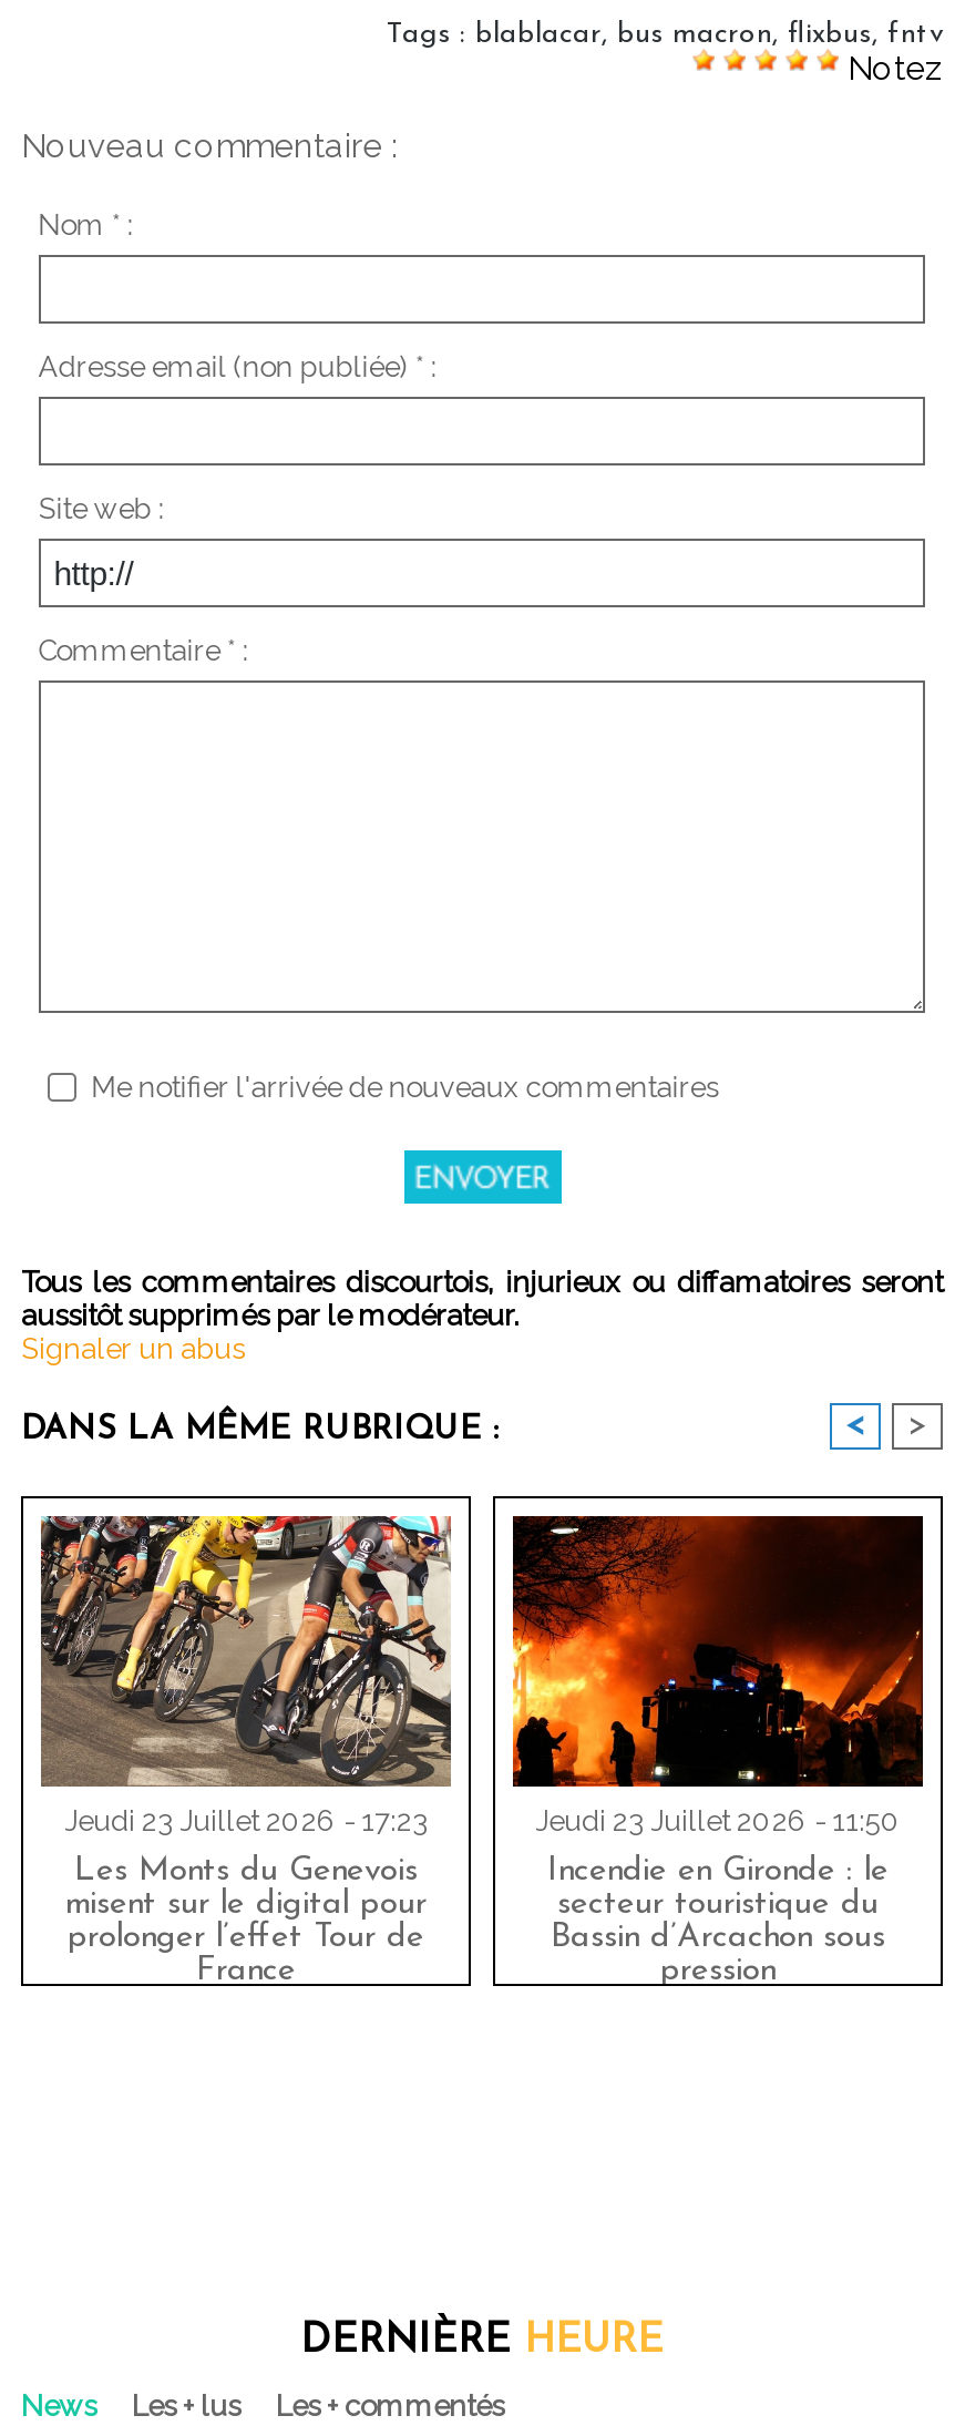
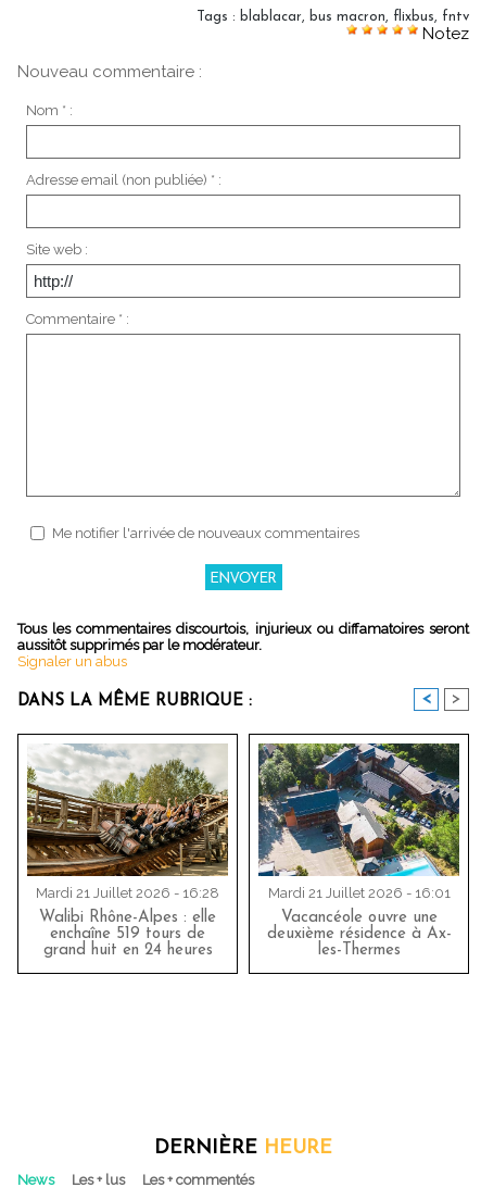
[39,1514,451,1838] [image] | Jeudi 23 Juillet 2026 - 17:23 -> [26,743,229,901] [image] | Mardi 21 Juillet 2026 - 16:28
[511,1514,925,1838] [image] | Jeudi 23 Juillet 2026 - 11:50 -> [257,742,460,901] [image] | Mardi 21 Juillet 2026 - 16:01
[65,1855,427,1988] Les Monts du Genevois | misent sur le digital pour | prolonger l’effet Tour de | France -> [39,910,216,959] Walibi Rhône-Alpes : elle | enchaîne 519 tours de | grand huit en 24 heures
[547,1855,889,1988] Incendie en Gironde : le | secteur touristique du | Bassin d’Arcachon sous | pression -> [267,910,451,959] Vacancéole ouvre une | deuxième résidence à Ax- | les-Thermes

